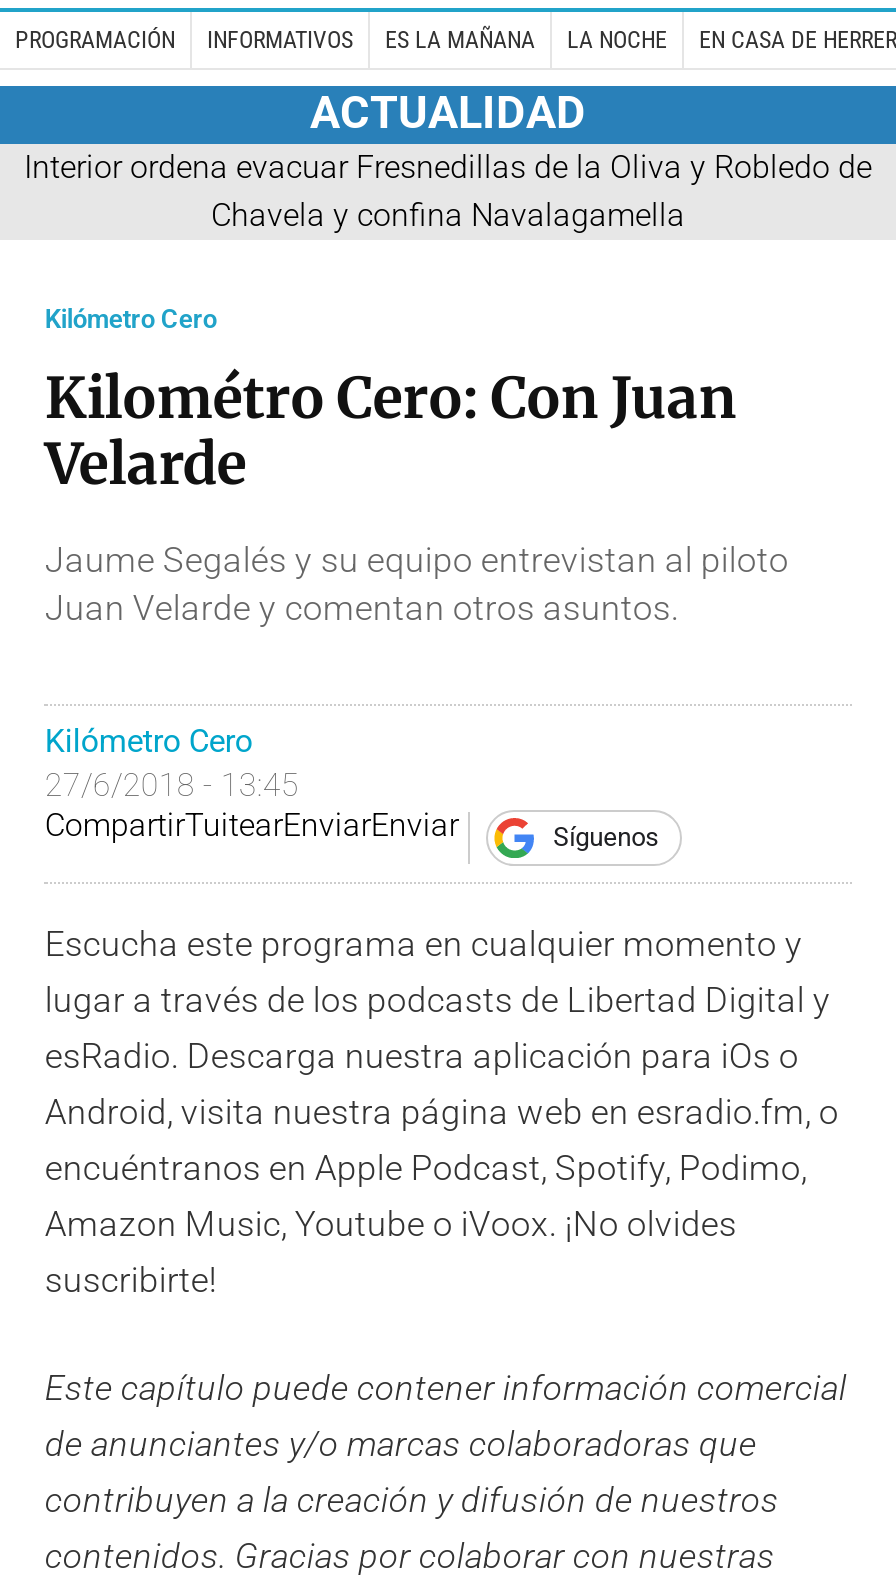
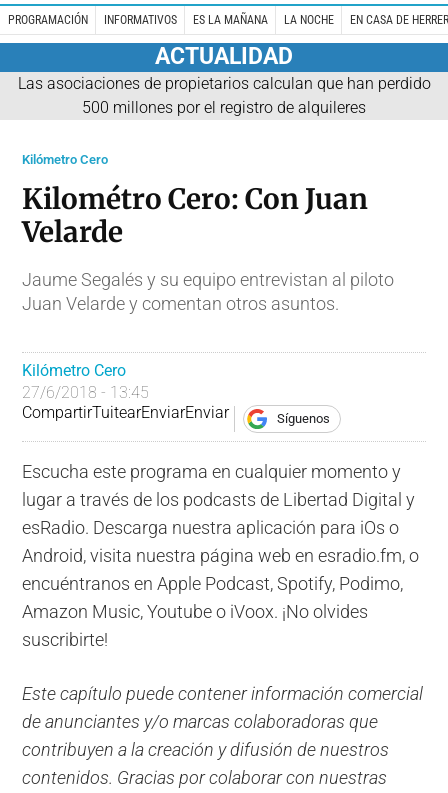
[24,147,872,233] Interior ordena evacuar Fresnedillas de la Oliva y Robledo de | Chavela y confina Navalagamella -> [17,74,430,117] Las asociaciones de propietarios calculan que han perdido | 500 millones por el registro de alquileres

